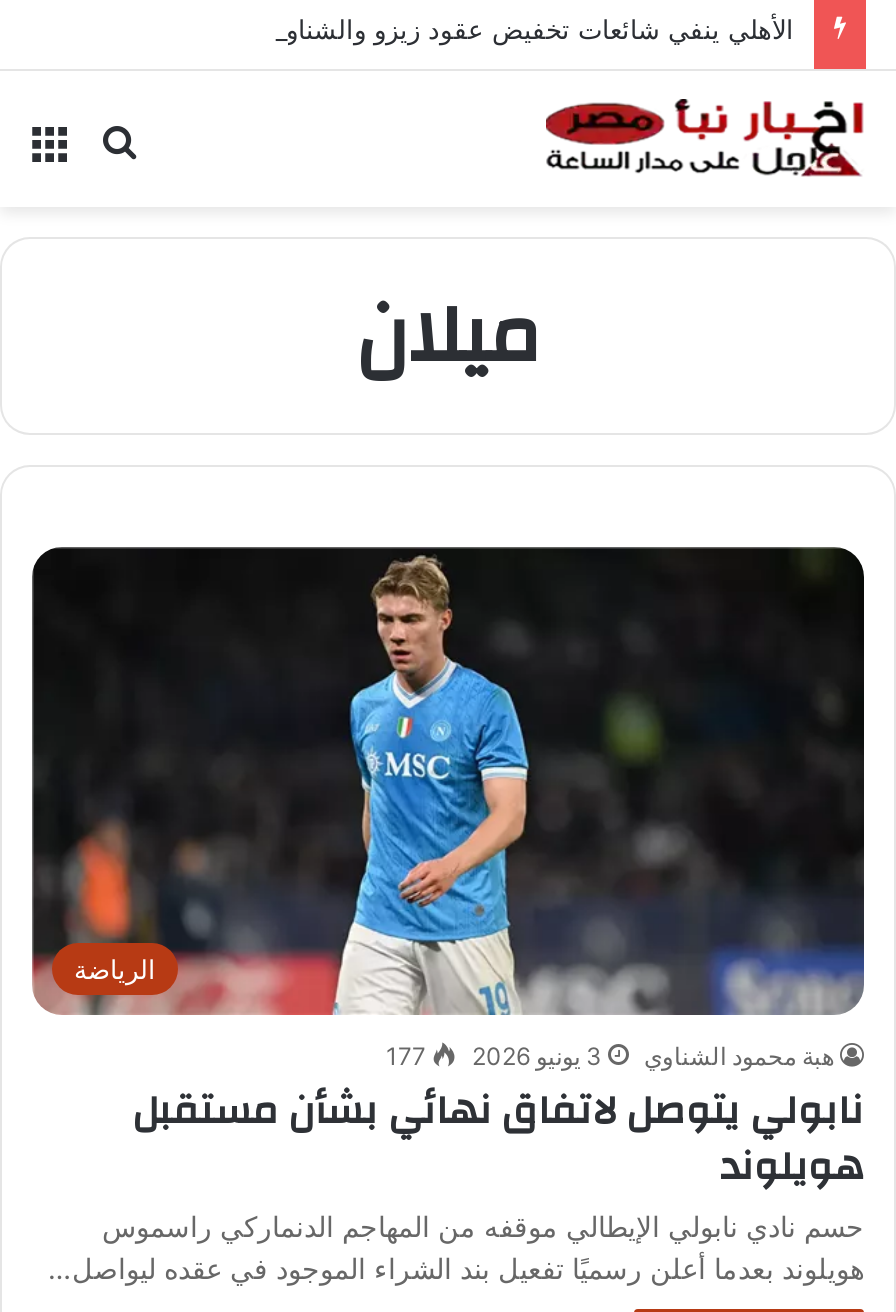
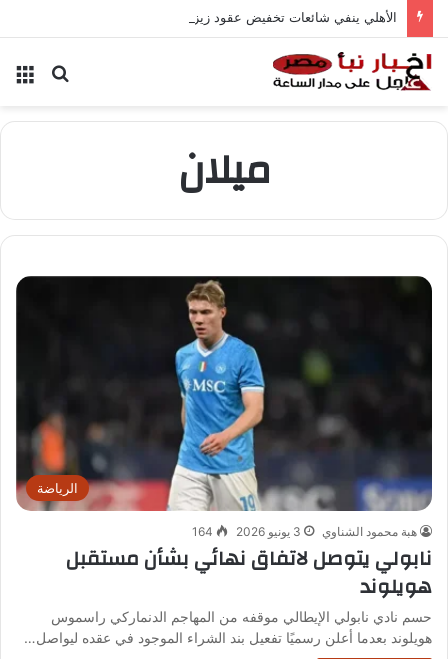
[386,1042,426,1072] 177 -> [192,524,213,539] 164

